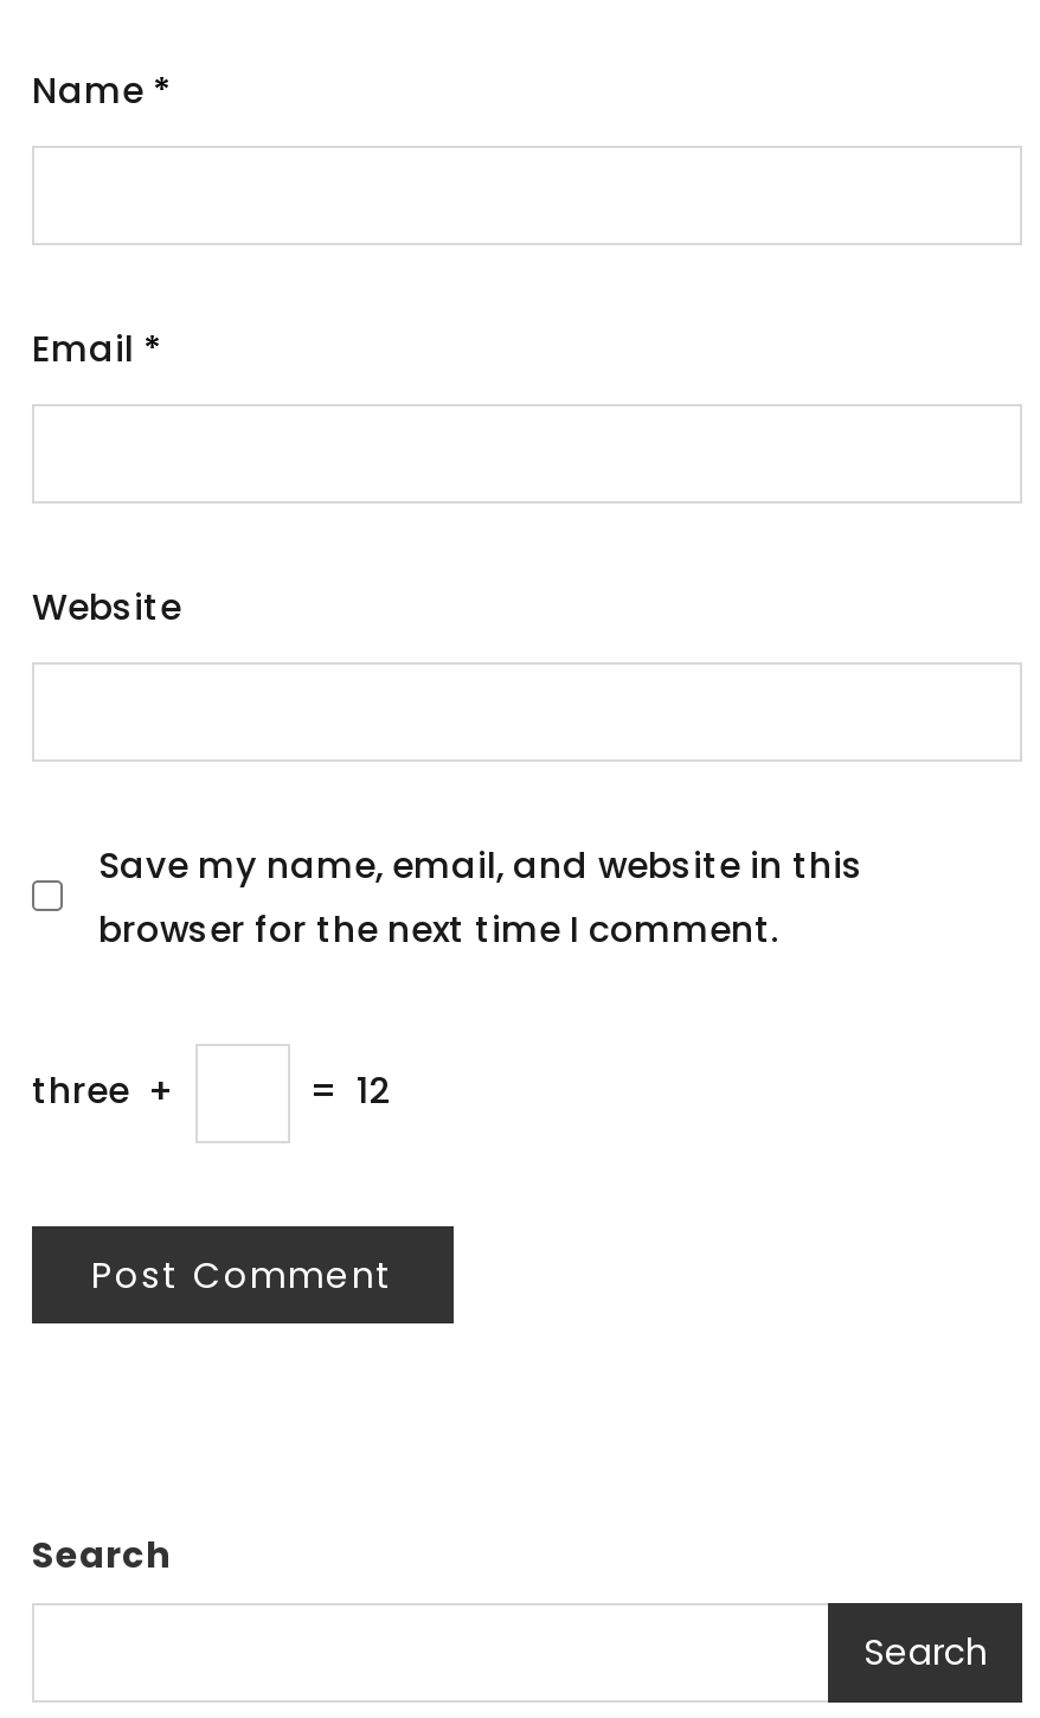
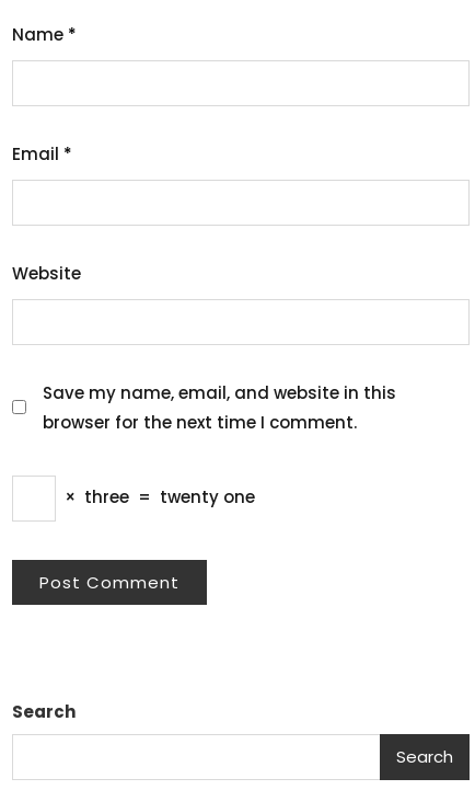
[32,1064,390,1114] three + | = 12 -> [60,485,255,508] × three = twenty one

